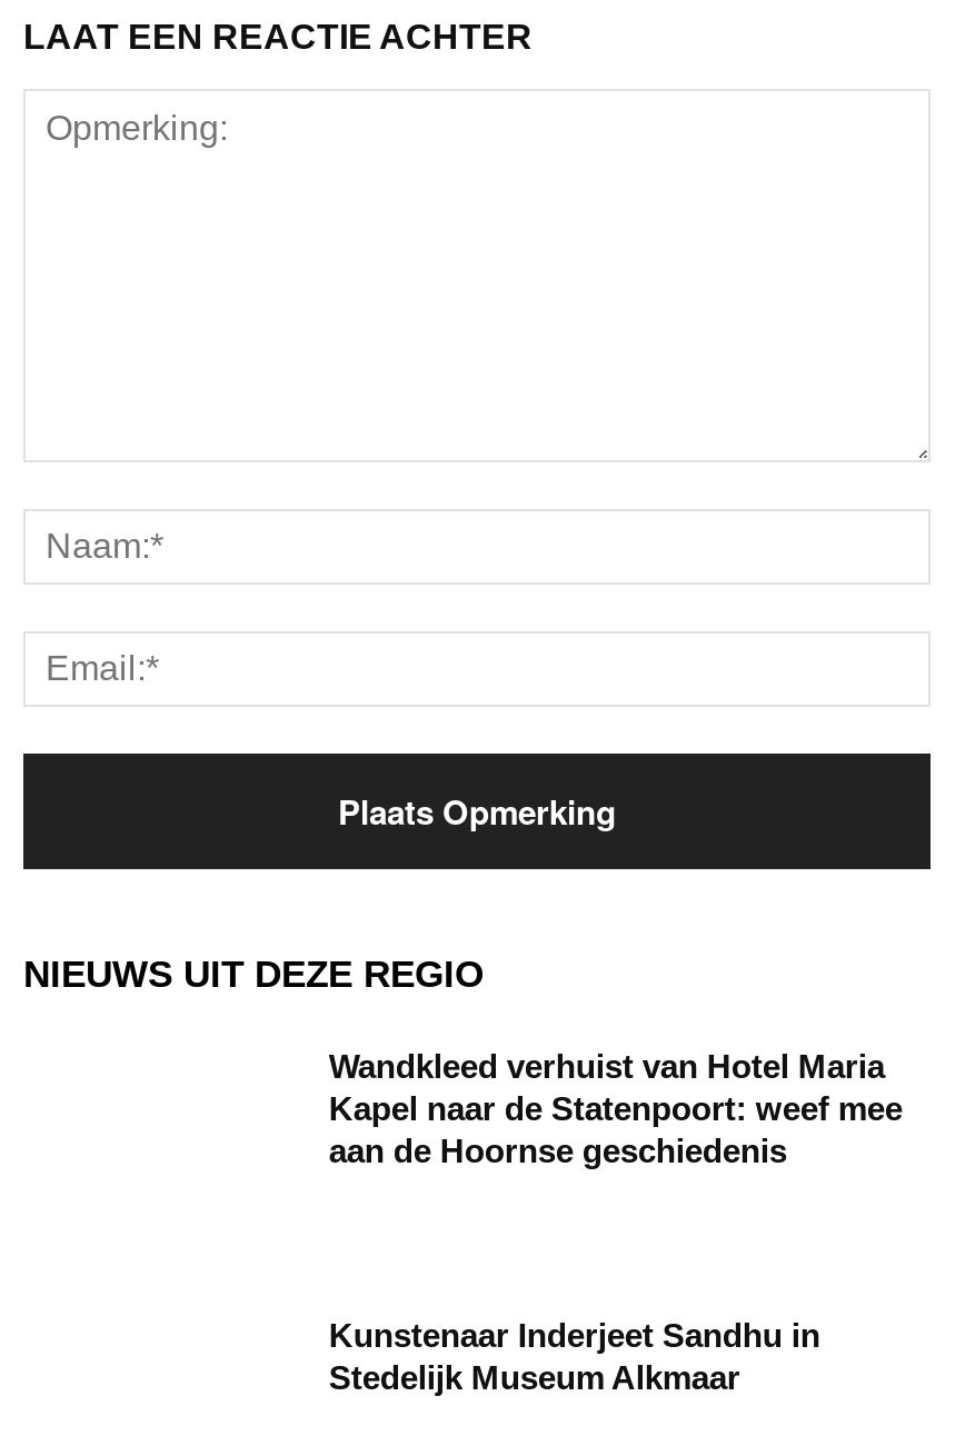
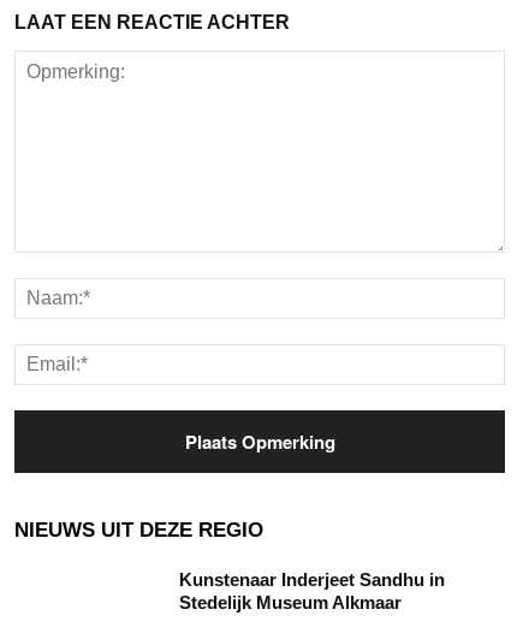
[329,1046,903,1169] Wandkleed verhuist van Hotel Maria | Kapel naar de Statenpoort: weef mee | aan de Hoornse geschiedenis -> none

